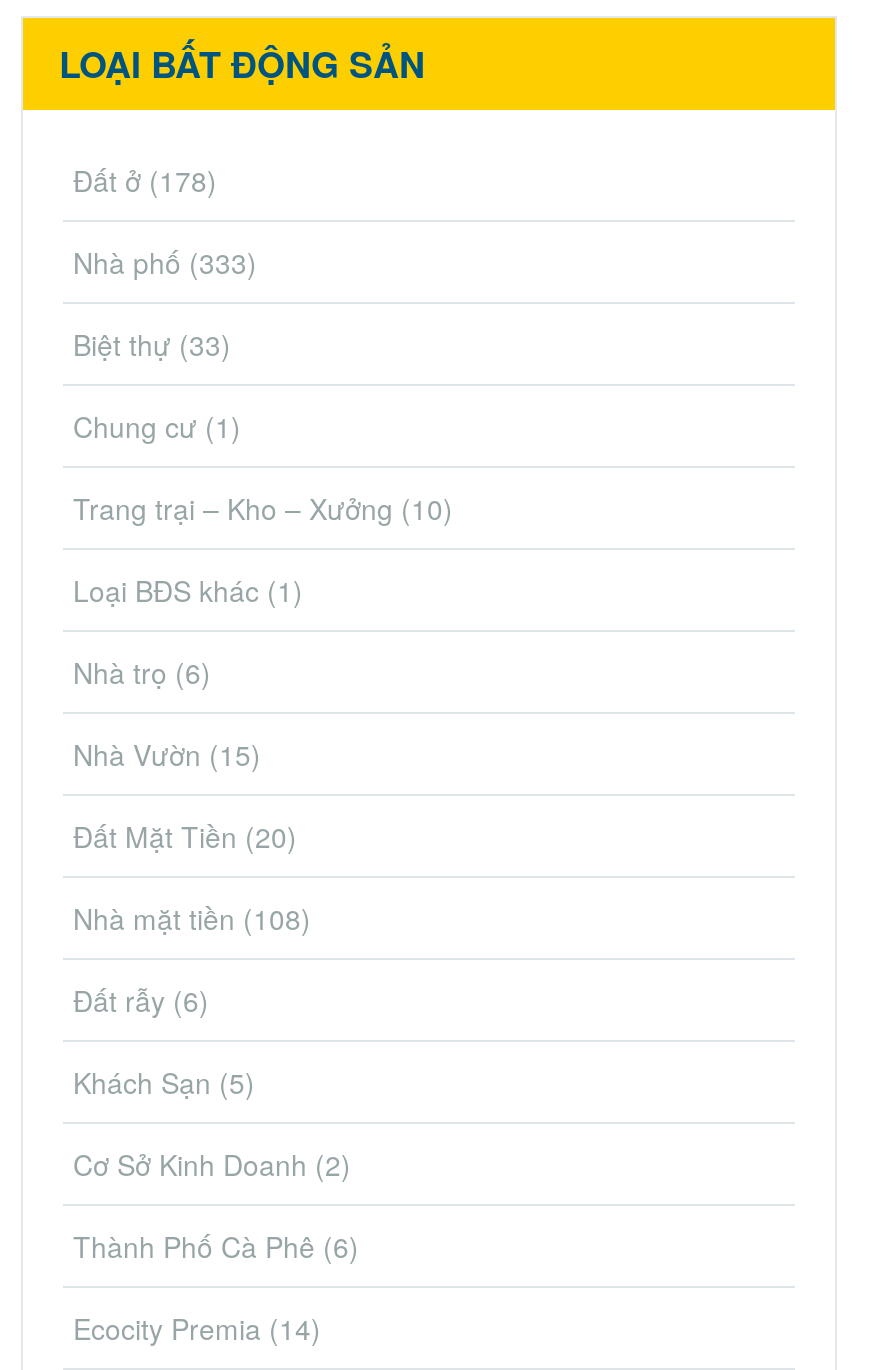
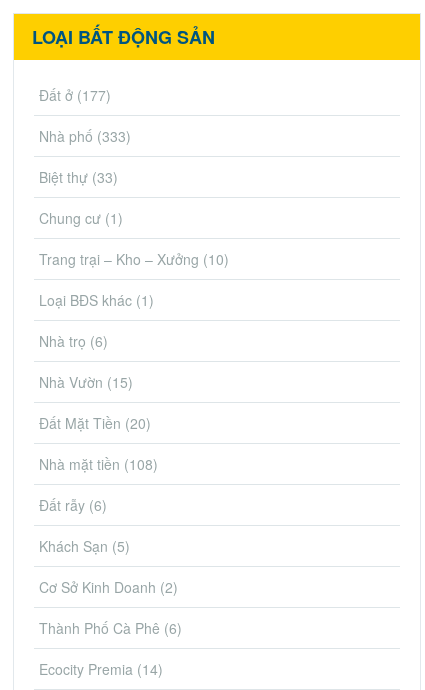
[73,160,217,200] Đất ở (178) -> [39,85,111,105] Đất ở (177)

